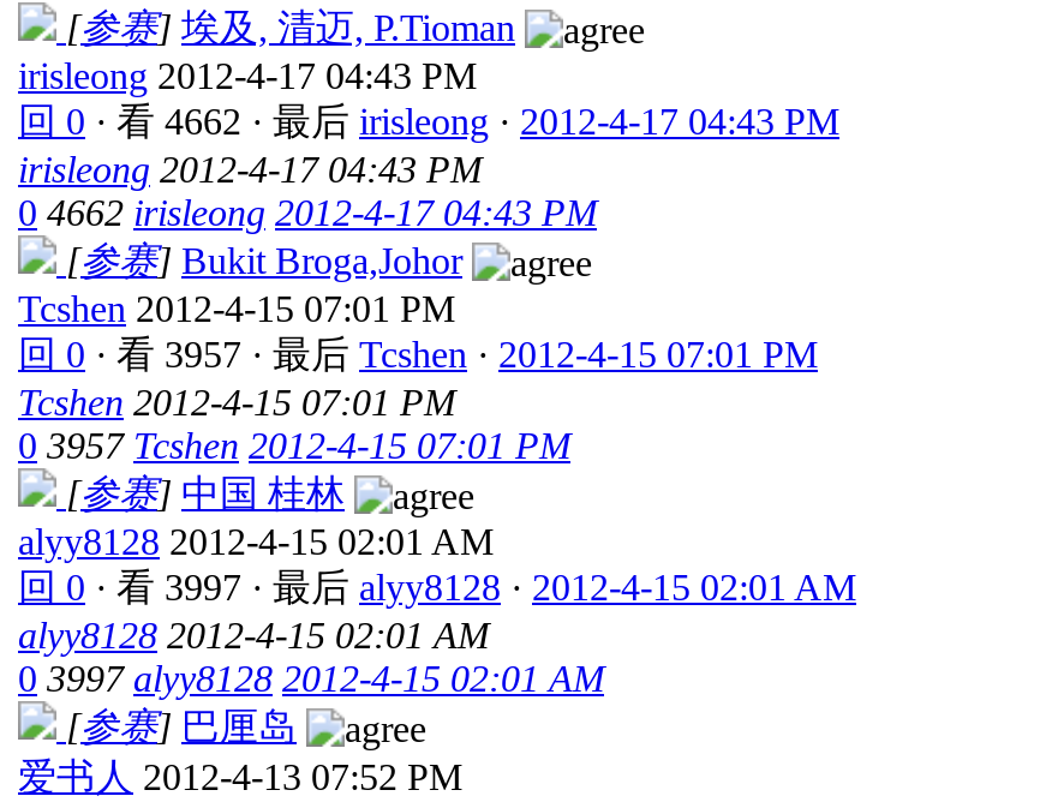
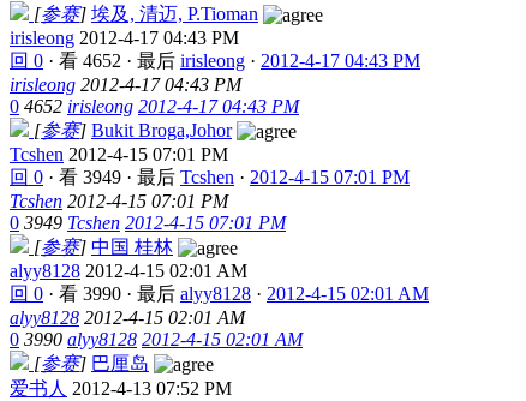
[18,101,839,141] 回 0 · 看 4662 · 最后irisleong · 2012-4-17 04:43 PM -> [10,50,420,71] 回 0 · 看 4652 · 最后irisleong · 2012-4-17 04:43 PM
[18,192,597,233] 0 4662 irisleong 2012-4-17 04:43 PM -> [10,96,299,116] 0 4652 irisleong 2012-4-17 04:43 PM
[18,334,818,374] 回 0 · 看 3957 · 最后Tcshen · 2012-4-15 07:01 PM -> [10,167,410,187] 回 0 · 看 3949 · 最后Tcshen · 2012-4-15 07:01 PM
[18,425,570,466] 0 3957 Tcshen 2012-4-15 07:01 PM -> [10,212,286,233] 0 3949 Tcshen 2012-4-15 07:01 PM
[18,566,856,607] 回 0 · 看 3997 · 最后alyy8128 · 2012-4-15 02:01 AM -> [10,283,429,304] 回 0 · 看 3990 · 最后alyy8128 · 2012-4-15 02:01 AM
[18,658,604,699] 0 3997 alyy8128 2012-4-15 02:01 AM -> [10,329,303,349] 0 3990 alyy8128 2012-4-15 02:01 AM

